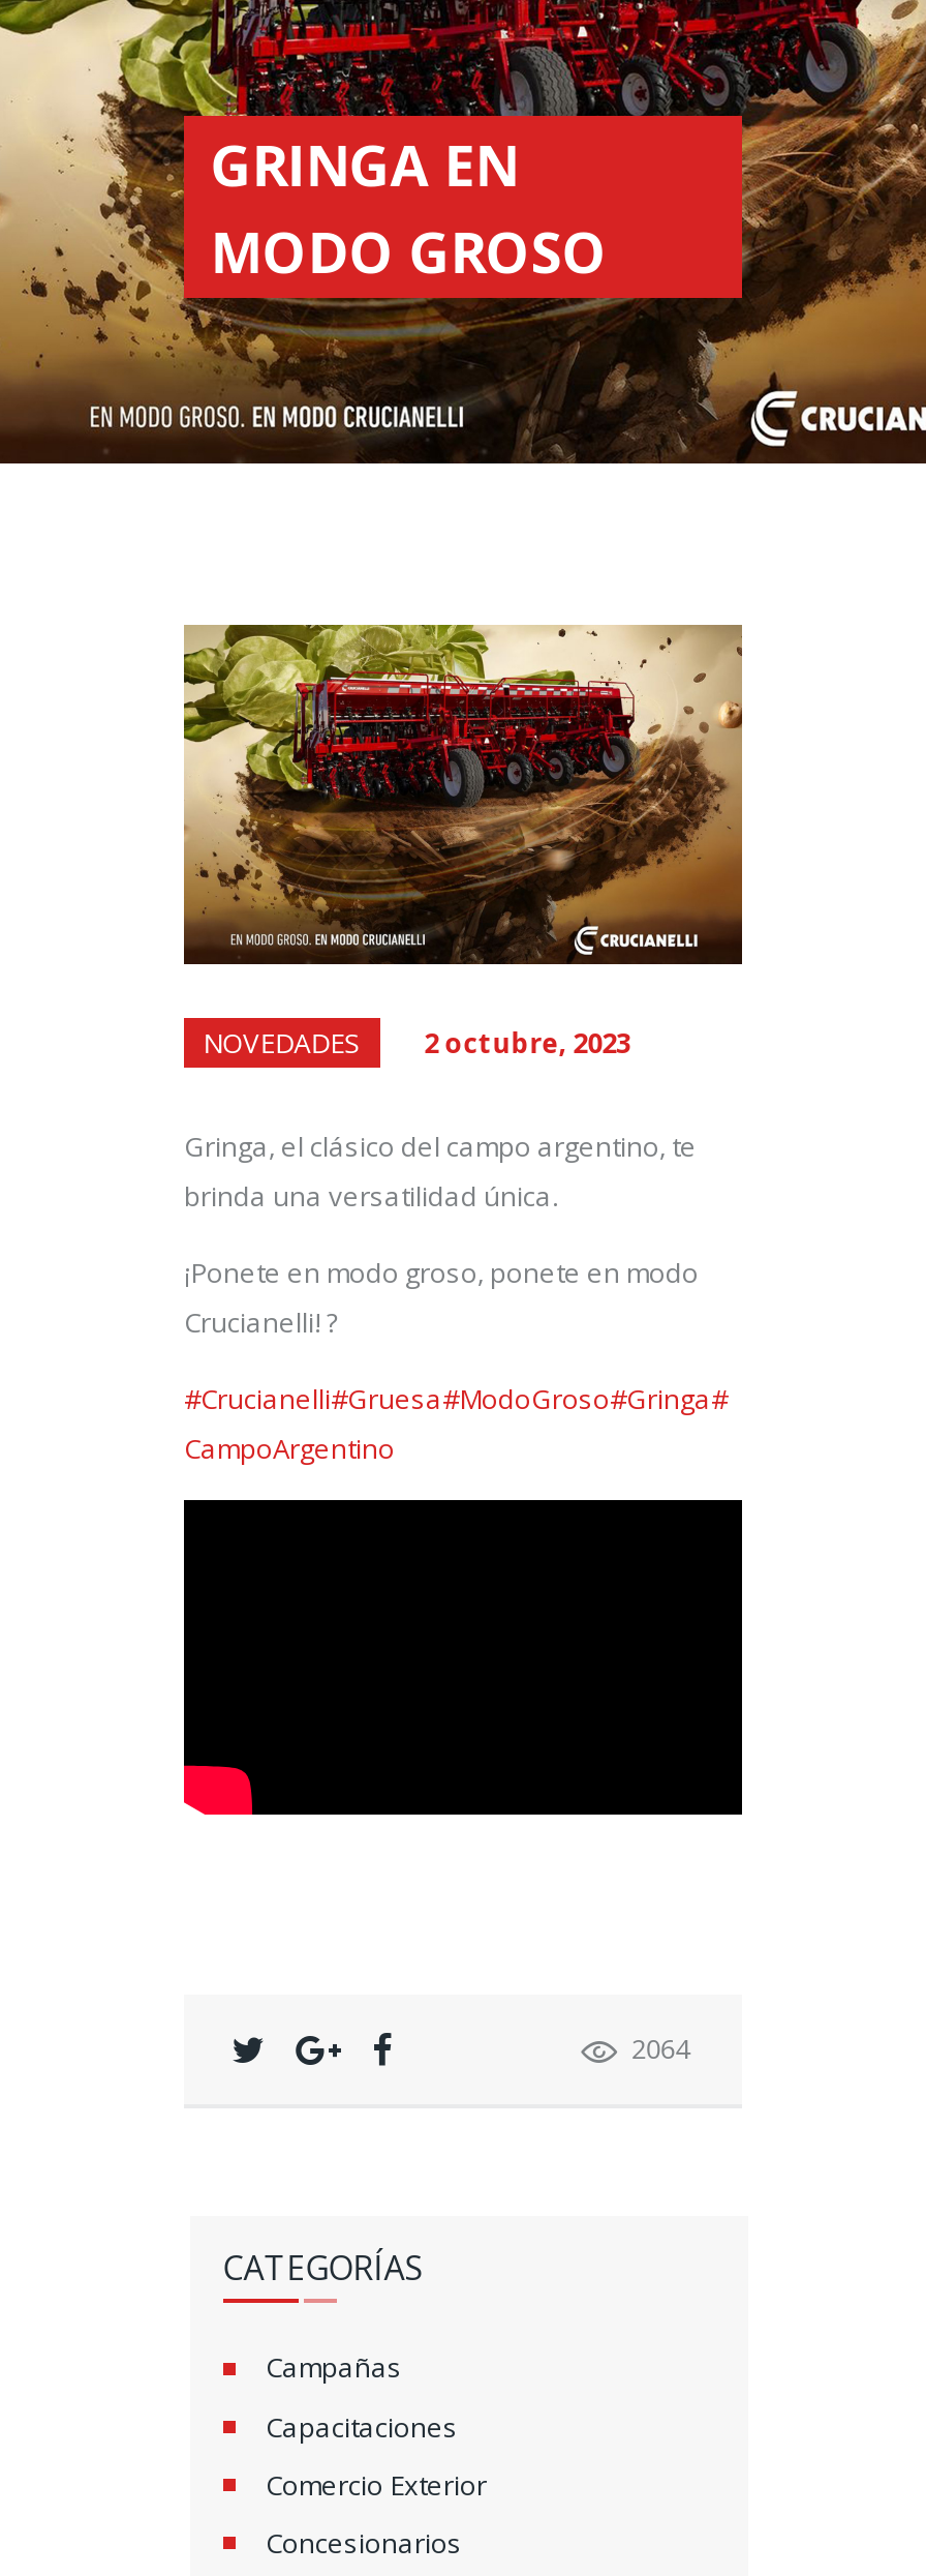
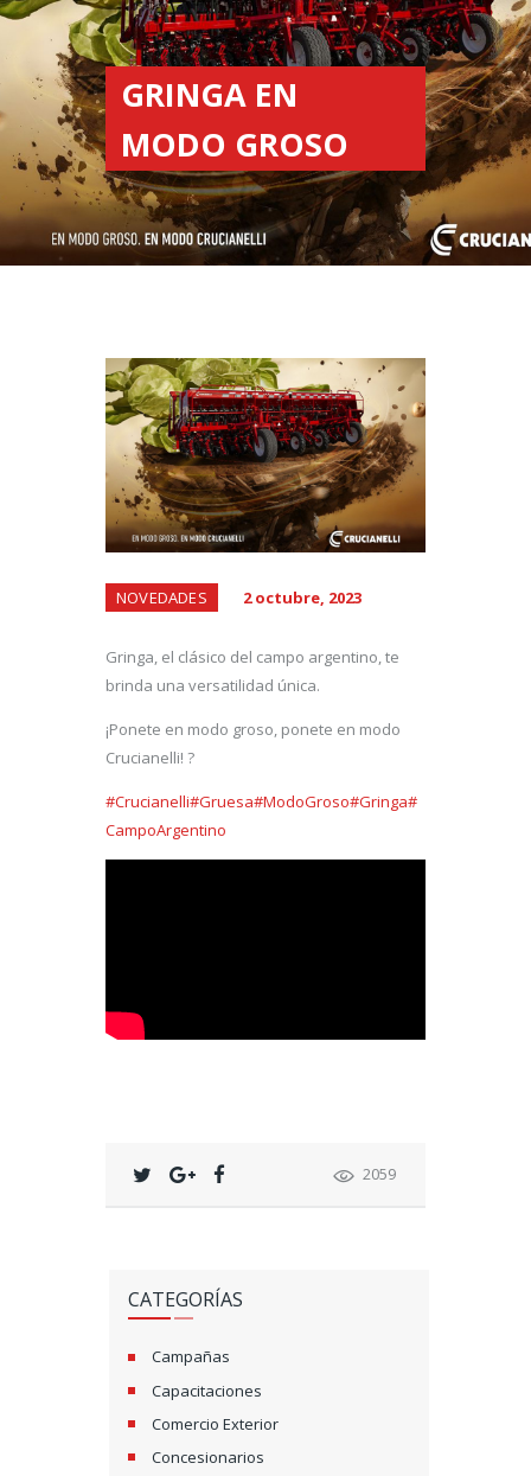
[632,2030,690,2067] 2064 -> [362,1163,396,1185] 2059

